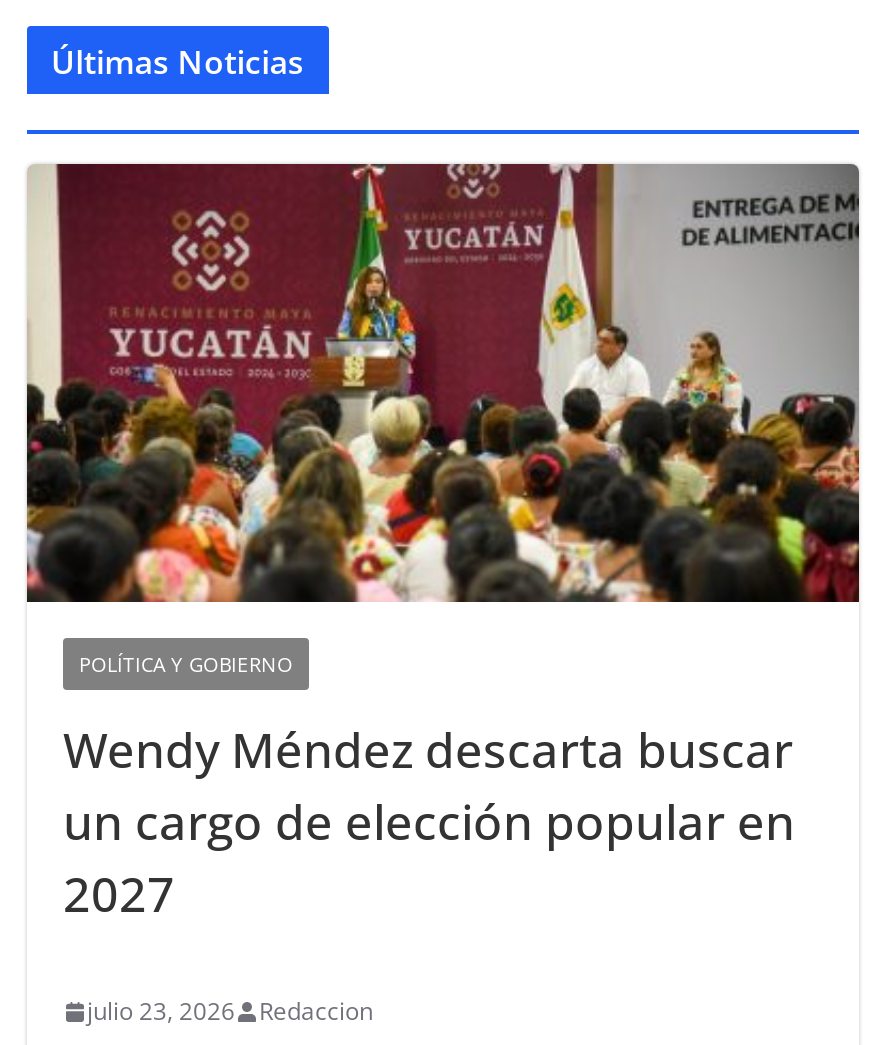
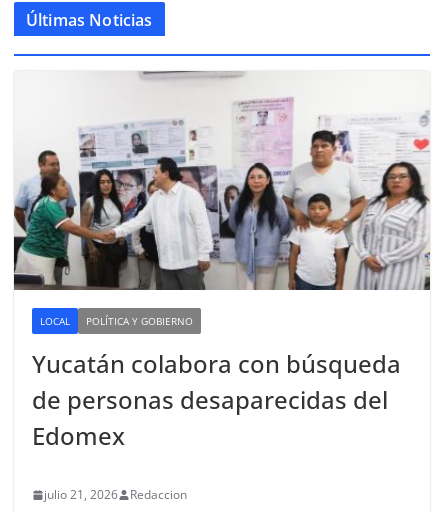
[25,162,861,604] [image] -> [13,70,431,291] [image]
none -> [40,314,70,328] LOCAL
[63,716,795,926] Wendy Méndez descarta buscar | un cargo de elección popular en | 2027 -> [32,347,401,452] Yucatán colabora con búsqueda | de personas desaparecidas del | Edomex
[87,994,373,1028] julio 23, 2026 Redaccion -> [44,486,187,503] julio 21, 2026 Redaccion

